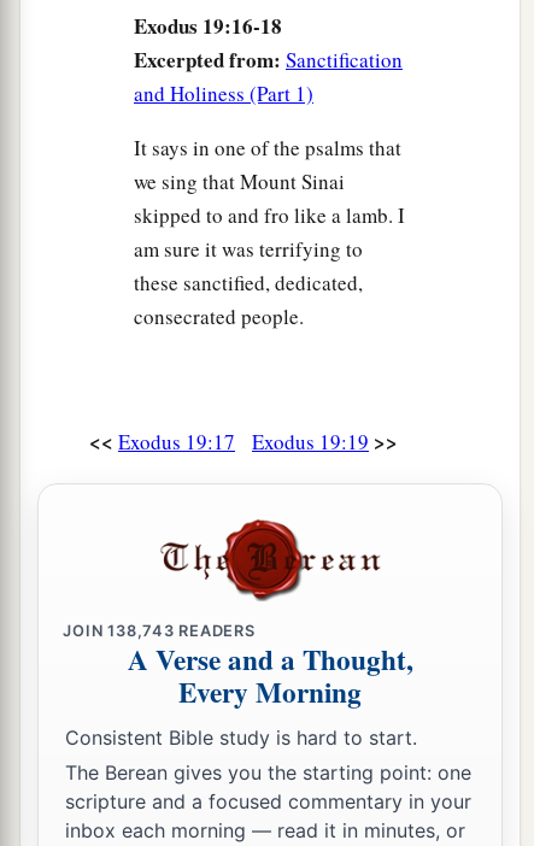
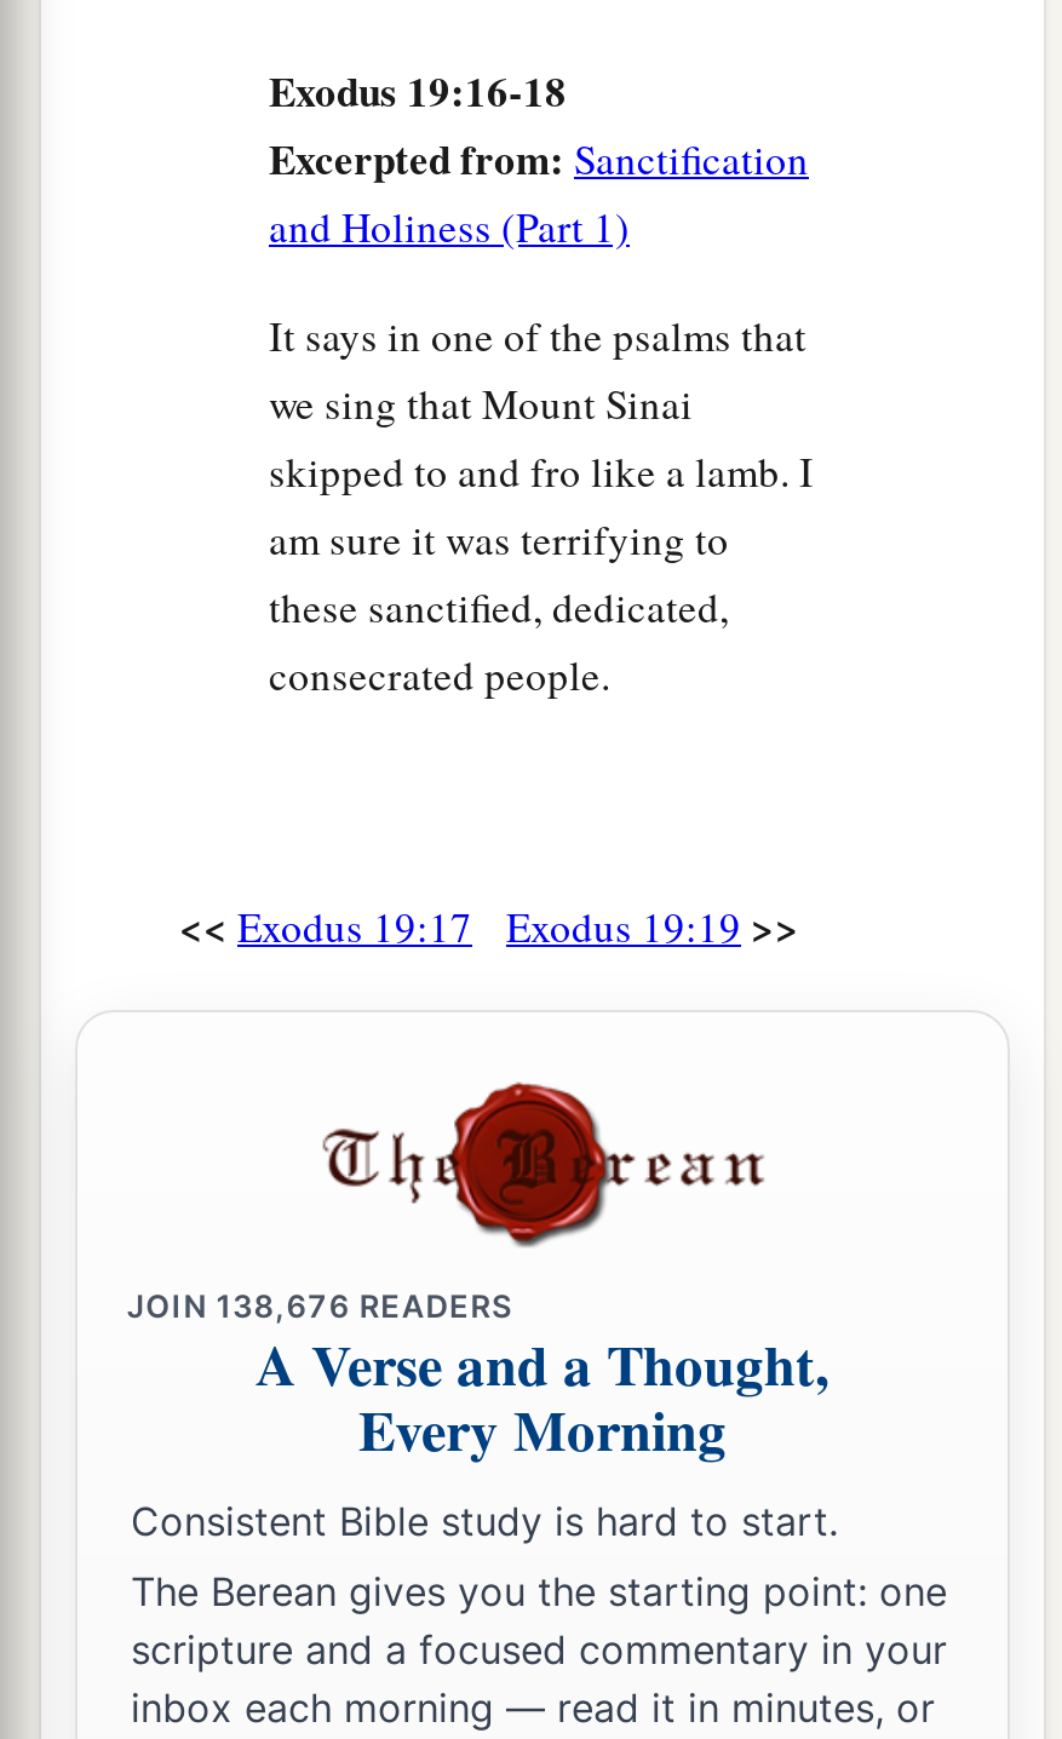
[63,622,255,640] JOIN 138,743 READERS -> [127,1288,513,1324] JOIN 138,676 READERS

